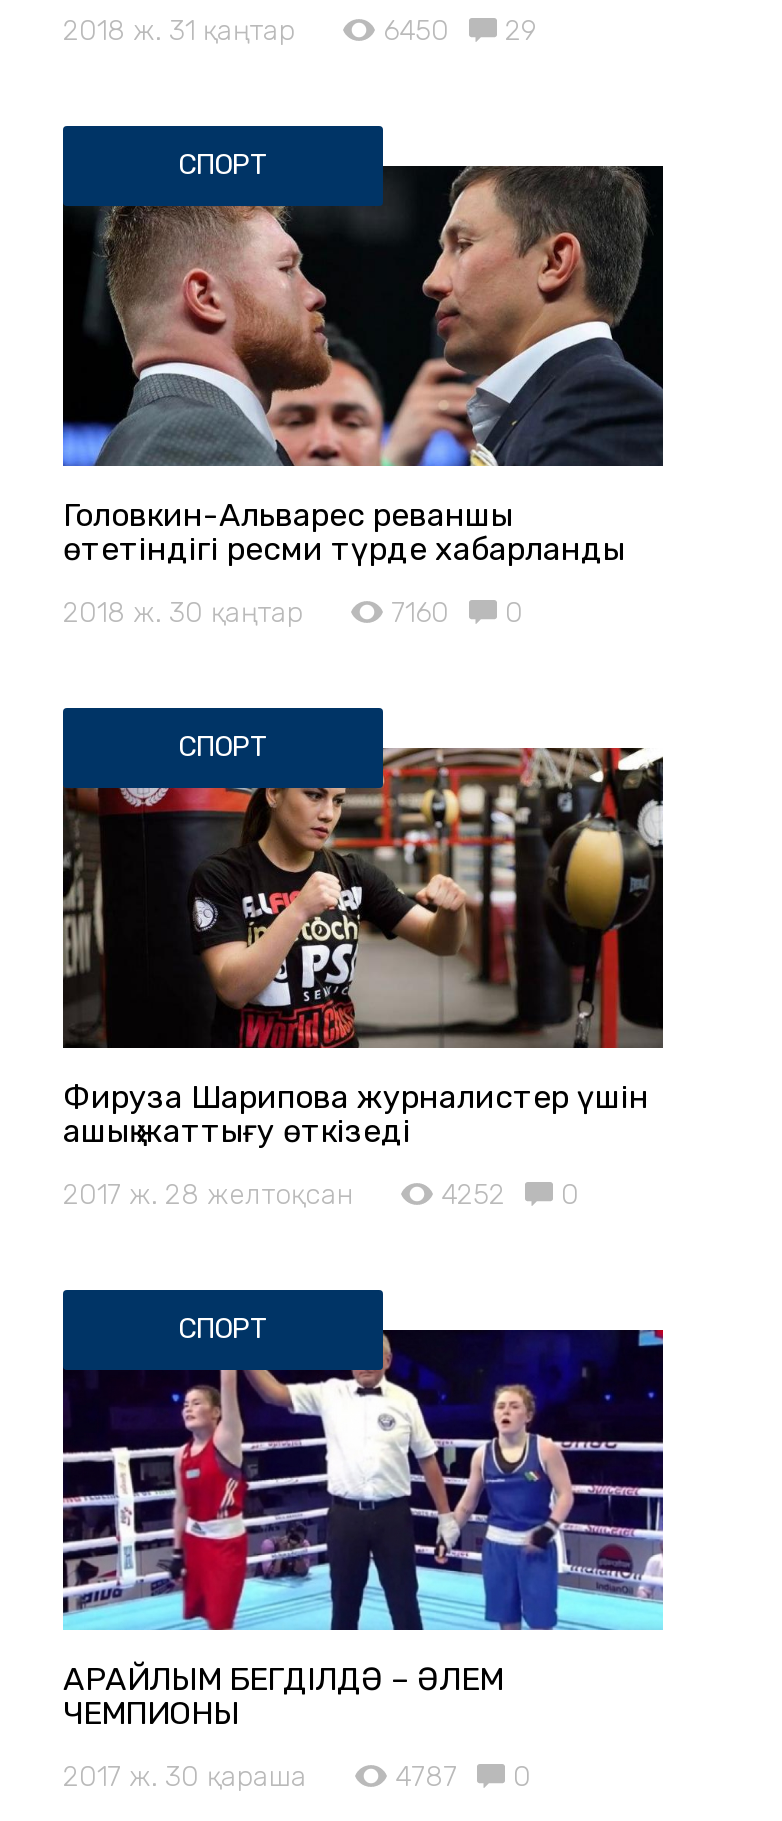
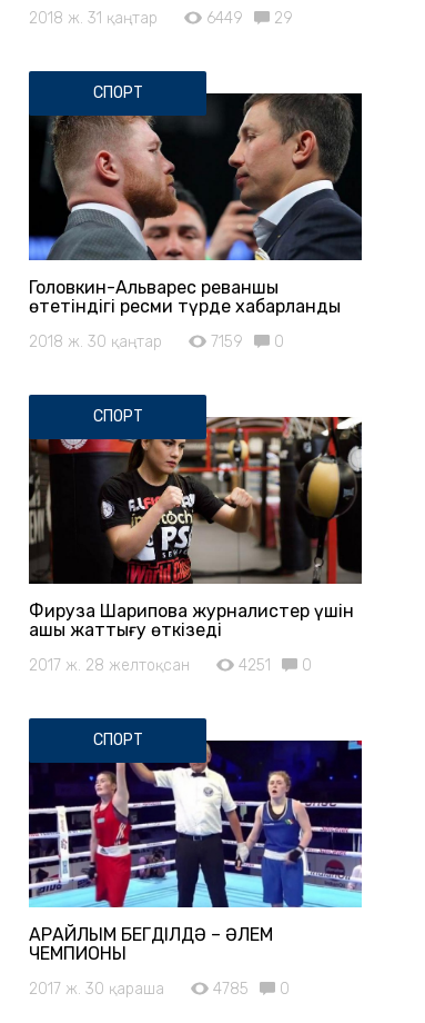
[383,13,539,47] 6450 29 -> [206,8,293,27] 6449 29
[391,595,523,629] 7160 0 -> [211,332,284,351] 7159 0
[441,1177,579,1211] 4252 0 -> [239,655,312,674] 4251 0
[395,1759,531,1793] 4787 0 -> [213,979,290,998] 4785 0

